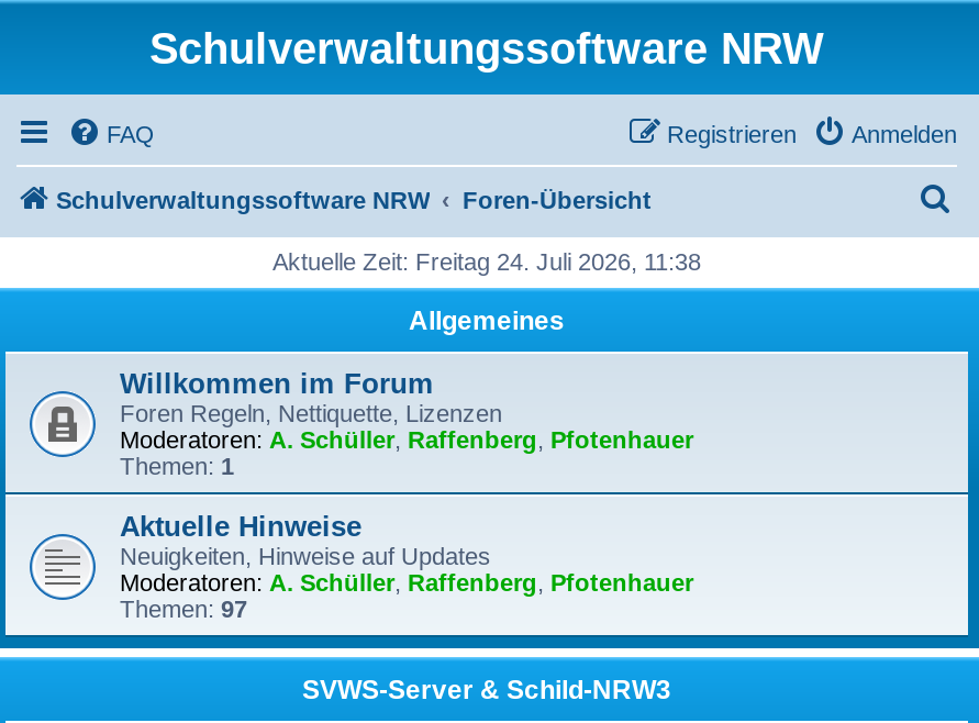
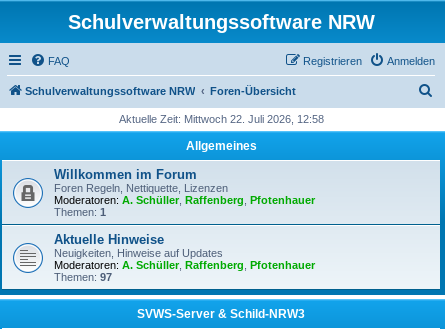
[272,248,701,275] Aktuelle Zeit: Freitag 24. Juli 2026, 11:38 -> [118,113,323,125] Aktuelle Zeit: Mittwoch 22. Juli 2026, 12:58

